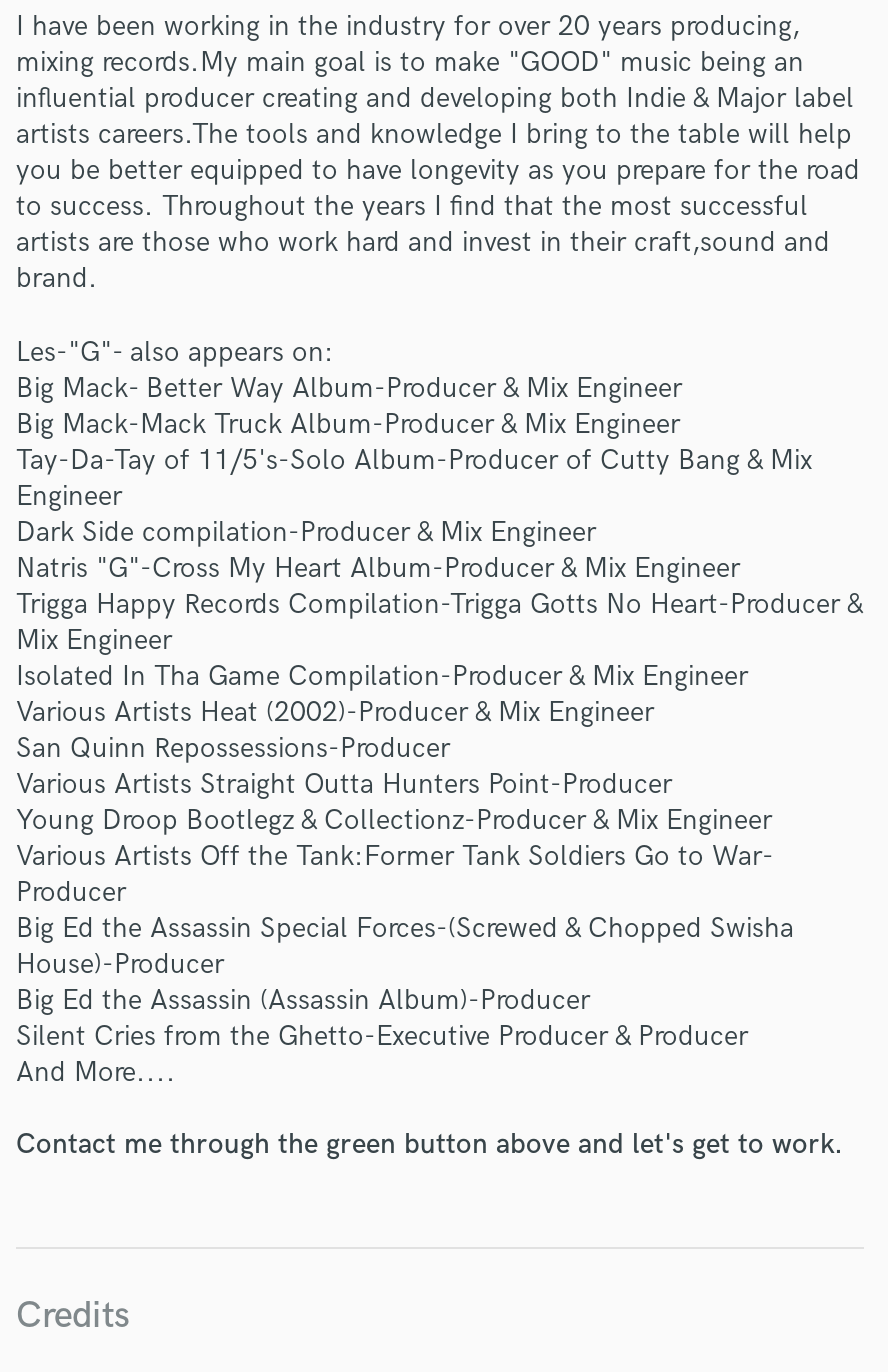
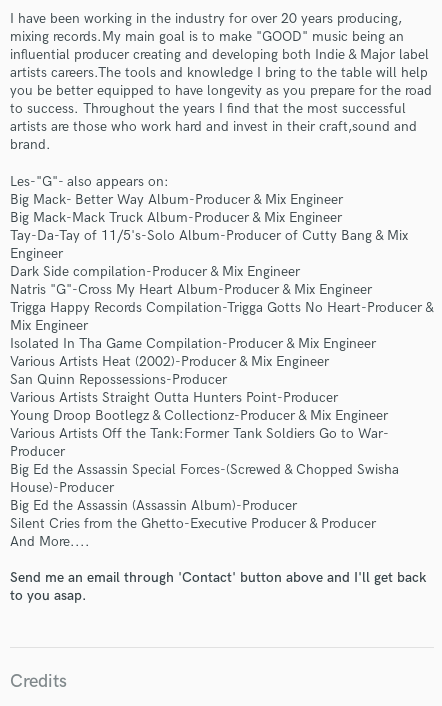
[16,1127,842,1161] Contact me through the green button above and let's get to work. -> [10,569,426,604] Send me an email through 'Contact' button above and I'll get back | to you asap.

